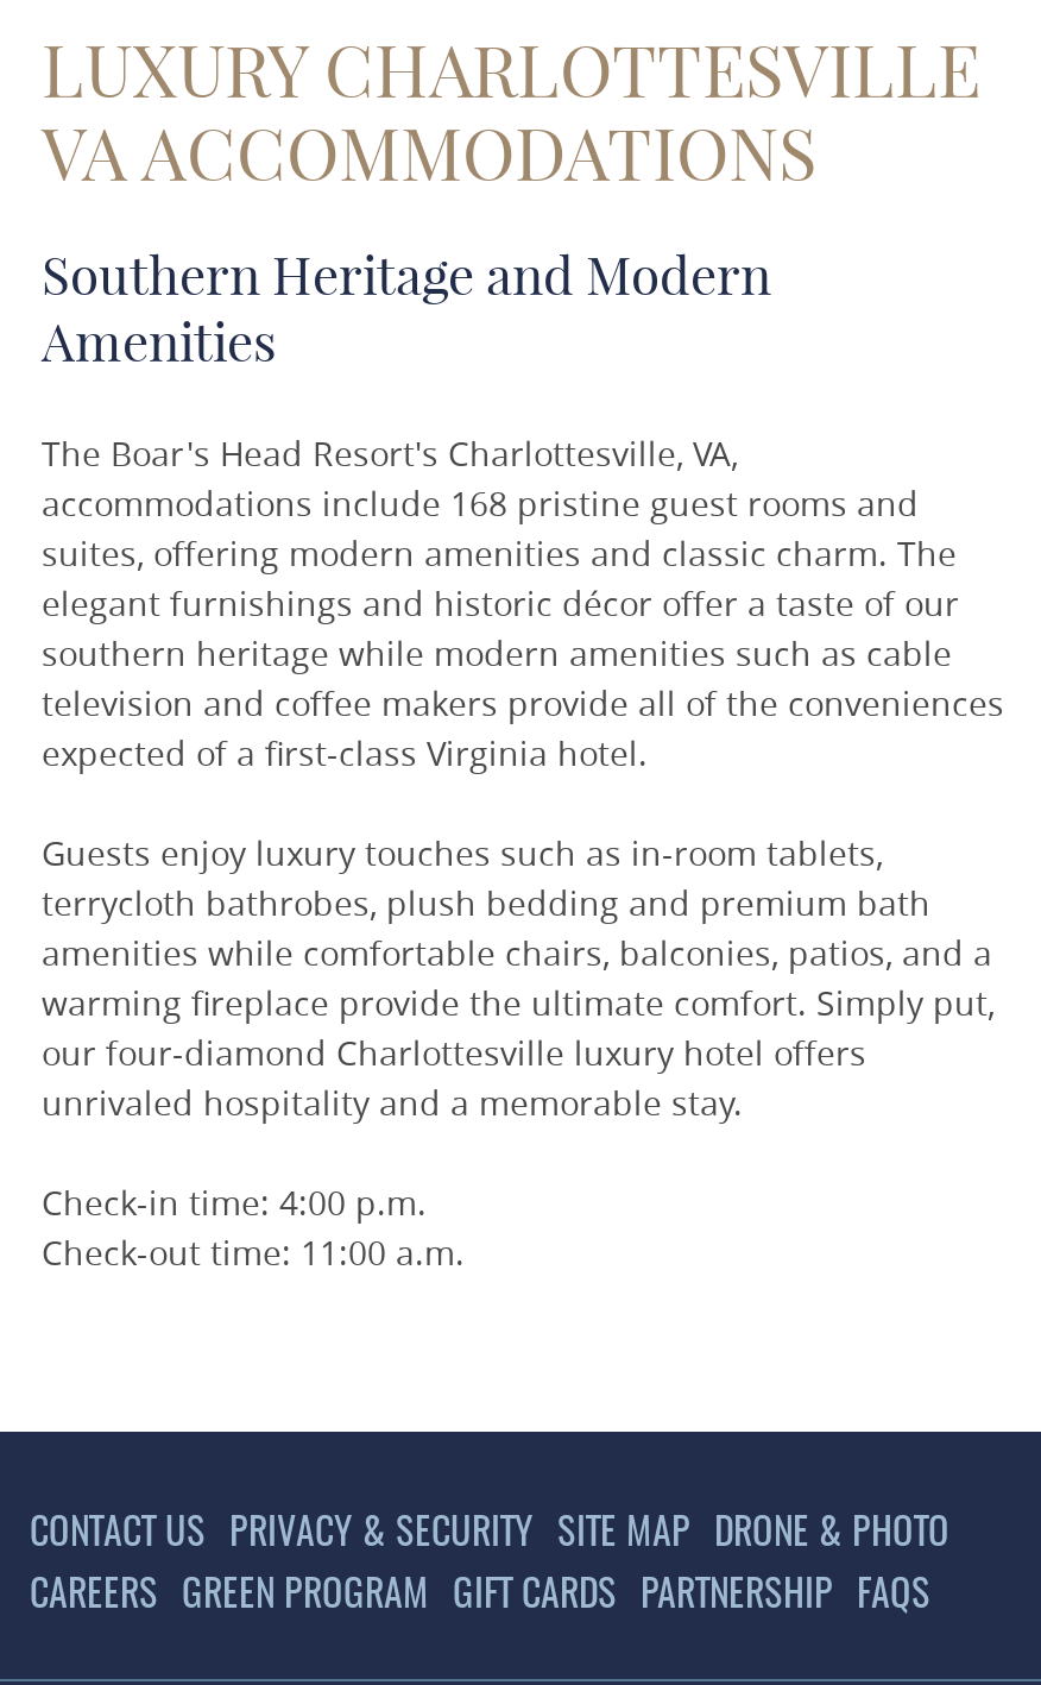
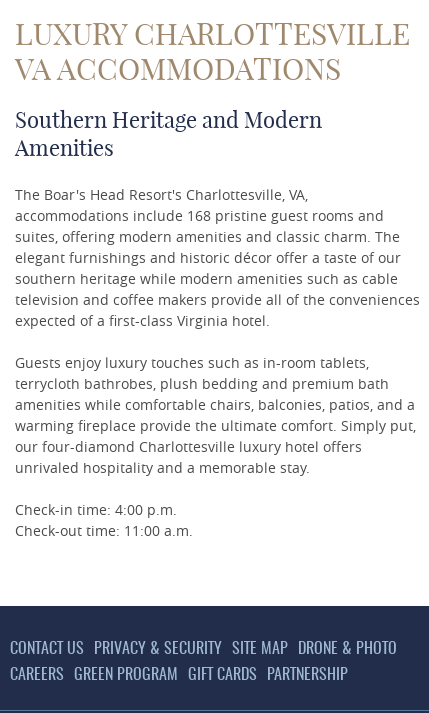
[857,1578,930,1616] FAQS -> none

